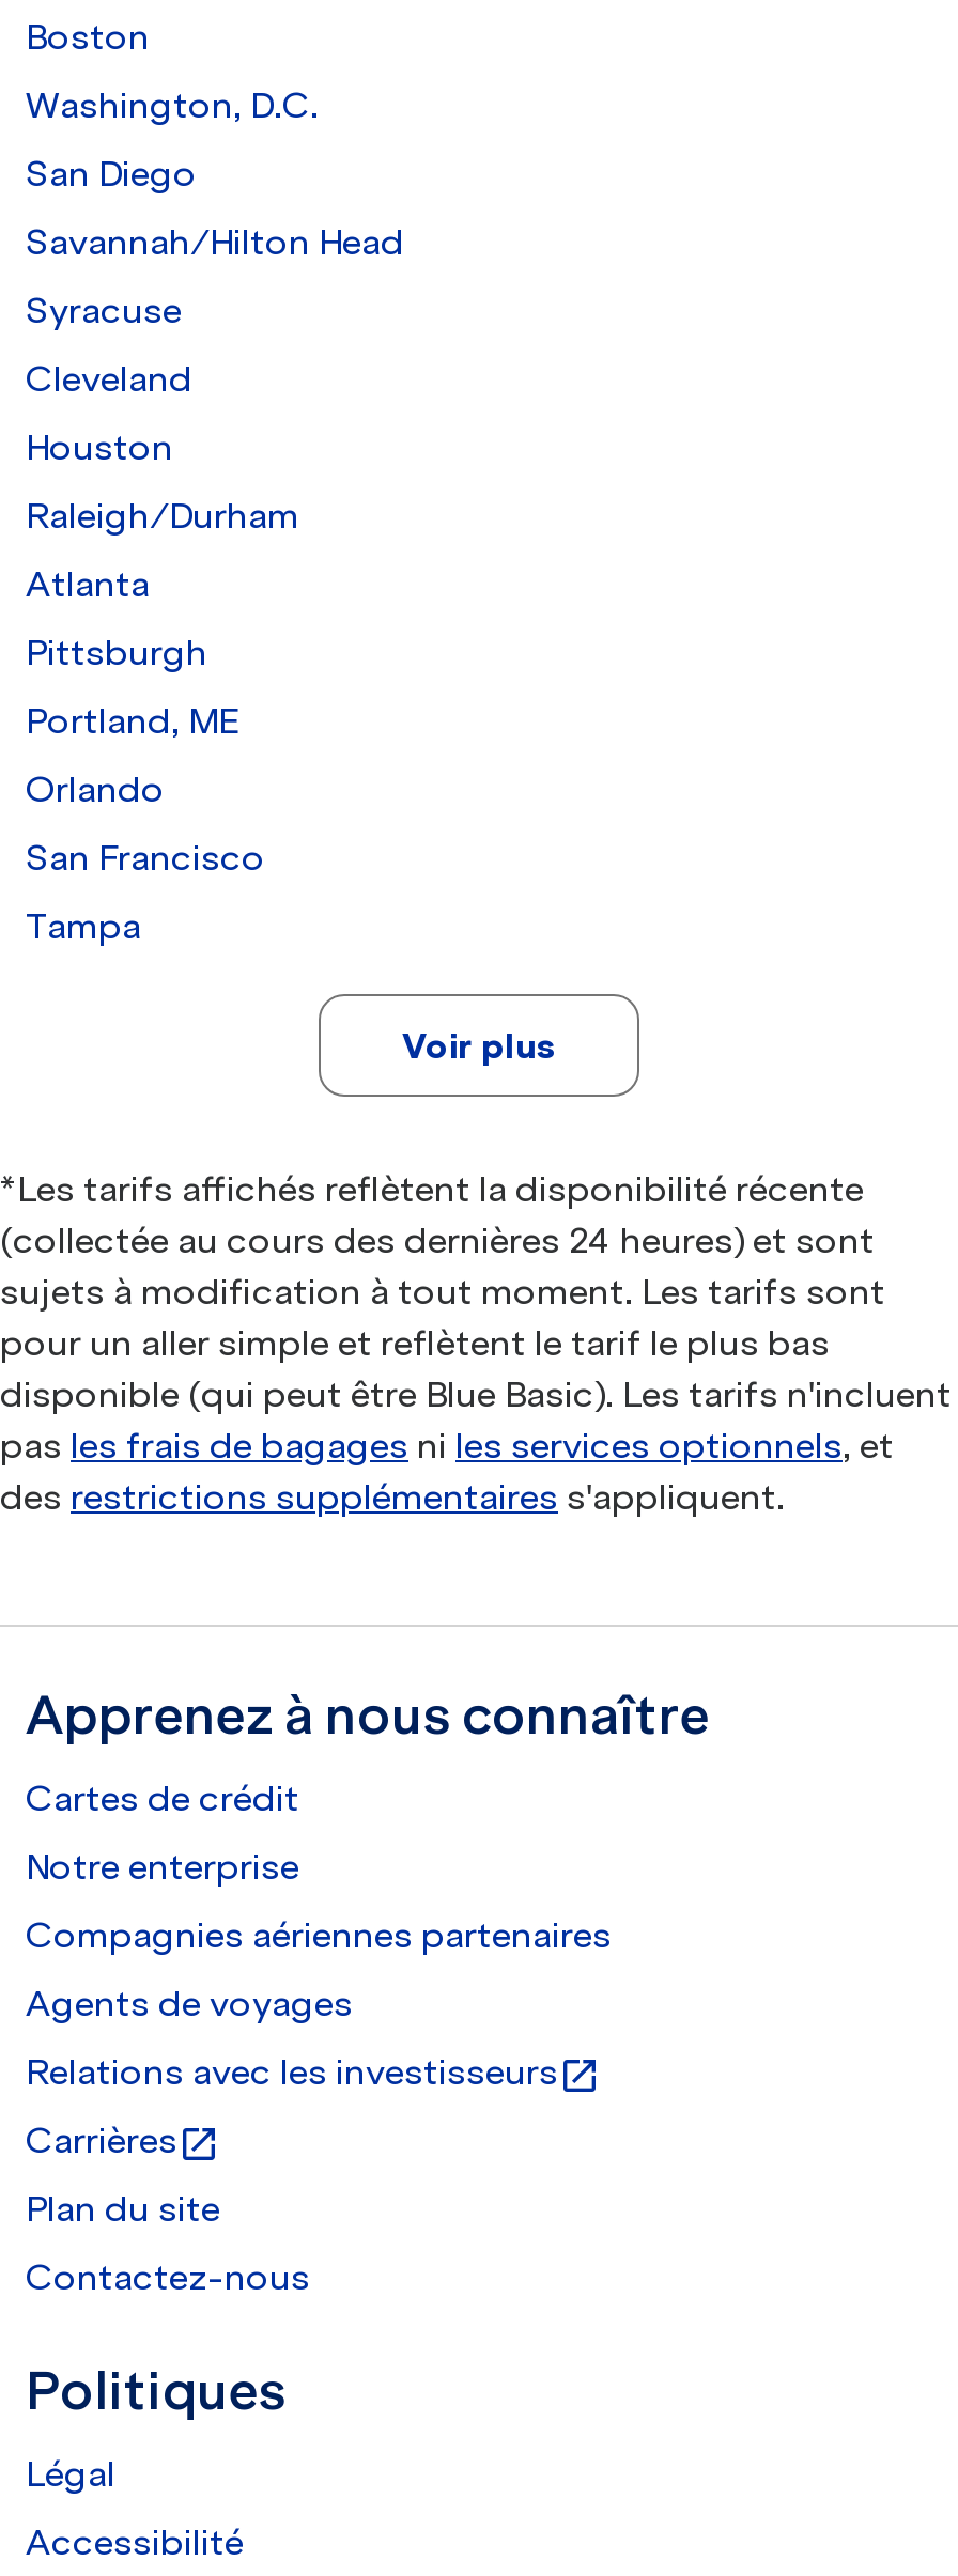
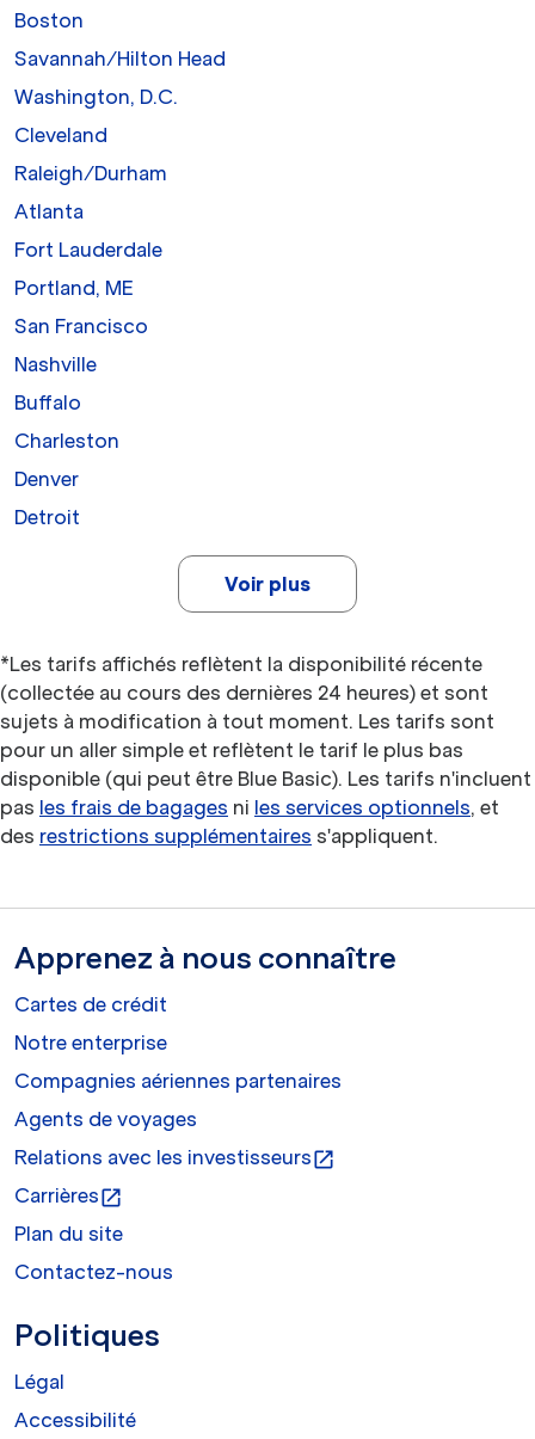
moved [26,83,319,126] -> [14,85,178,109]: Washington, D.C.
[26,152,197,195] San Diego -> none
moved [26,220,404,263] -> [14,47,226,70]: Savannah/Hilton Head
[26,289,182,331] Syracuse -> none
moved [26,357,192,400] -> [14,123,107,147]: Cleveland
[26,425,173,468] Houston -> none
moved [26,494,299,605] -> [14,161,167,223]: Raleigh/Durham | Atlanta
[26,631,207,673] Pittsburgh -> [14,238,162,262] Fort Lauderdale
moved [26,699,239,742] -> [14,276,134,300]: Portland, ME
[26,767,165,810] Orlando -> none
moved [26,836,265,879] -> [14,314,148,338]: San Francisco
[26,904,141,947] Tampa -> [14,352,119,529] Nashville | Buffalo | Charleston | Denver | Detroit

